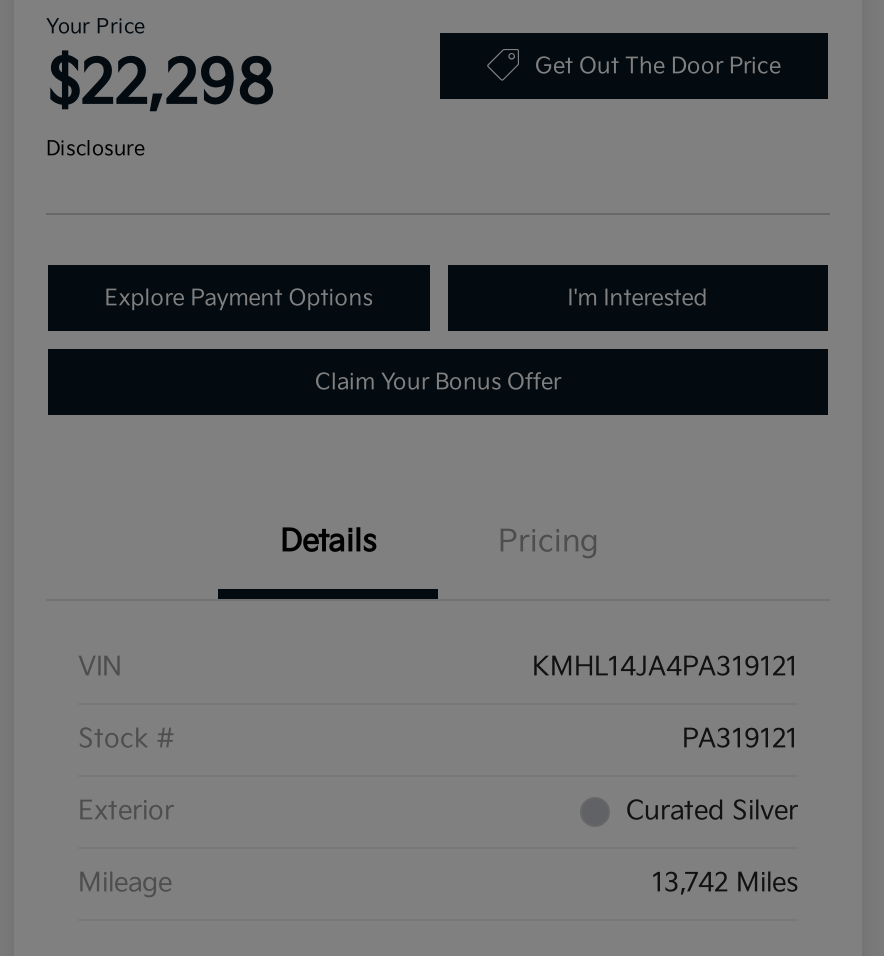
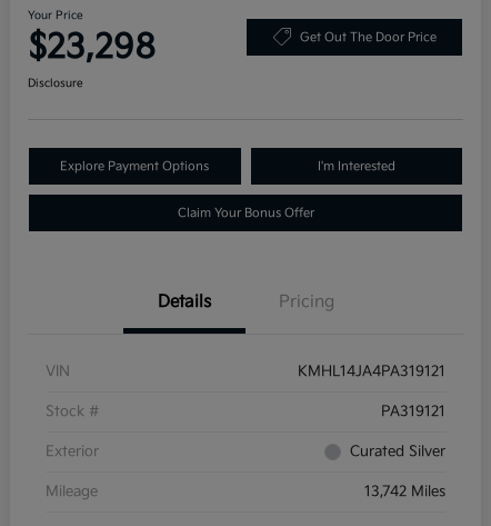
[46,49,274,121] $22,298 -> [28,28,156,68] $23,298

